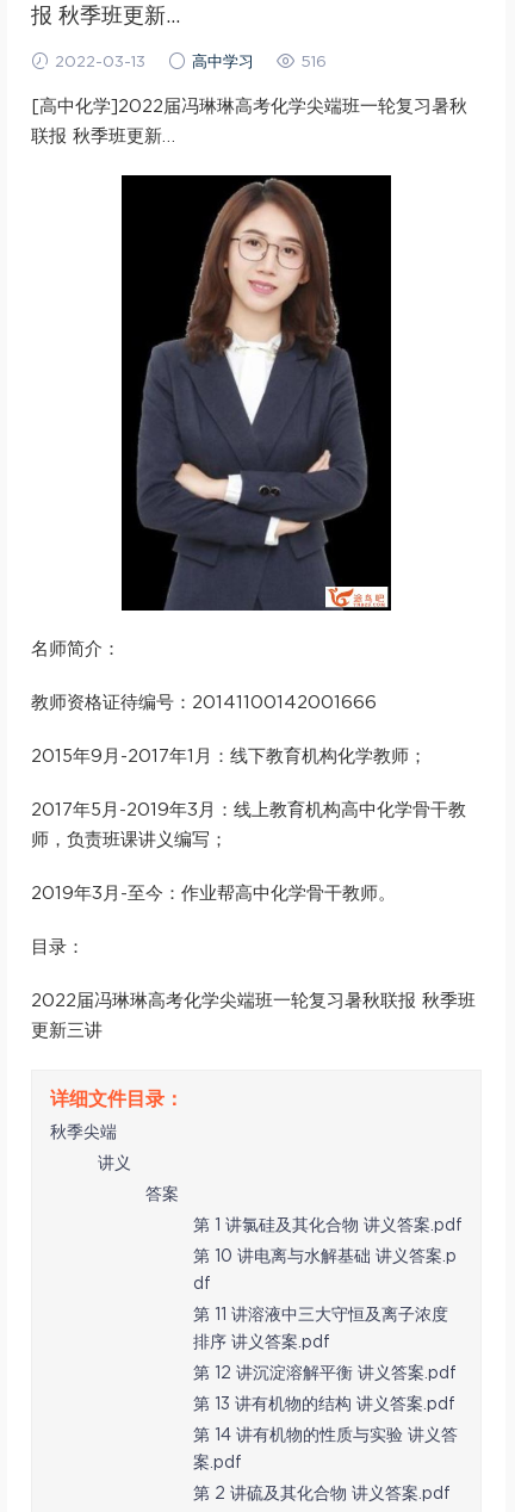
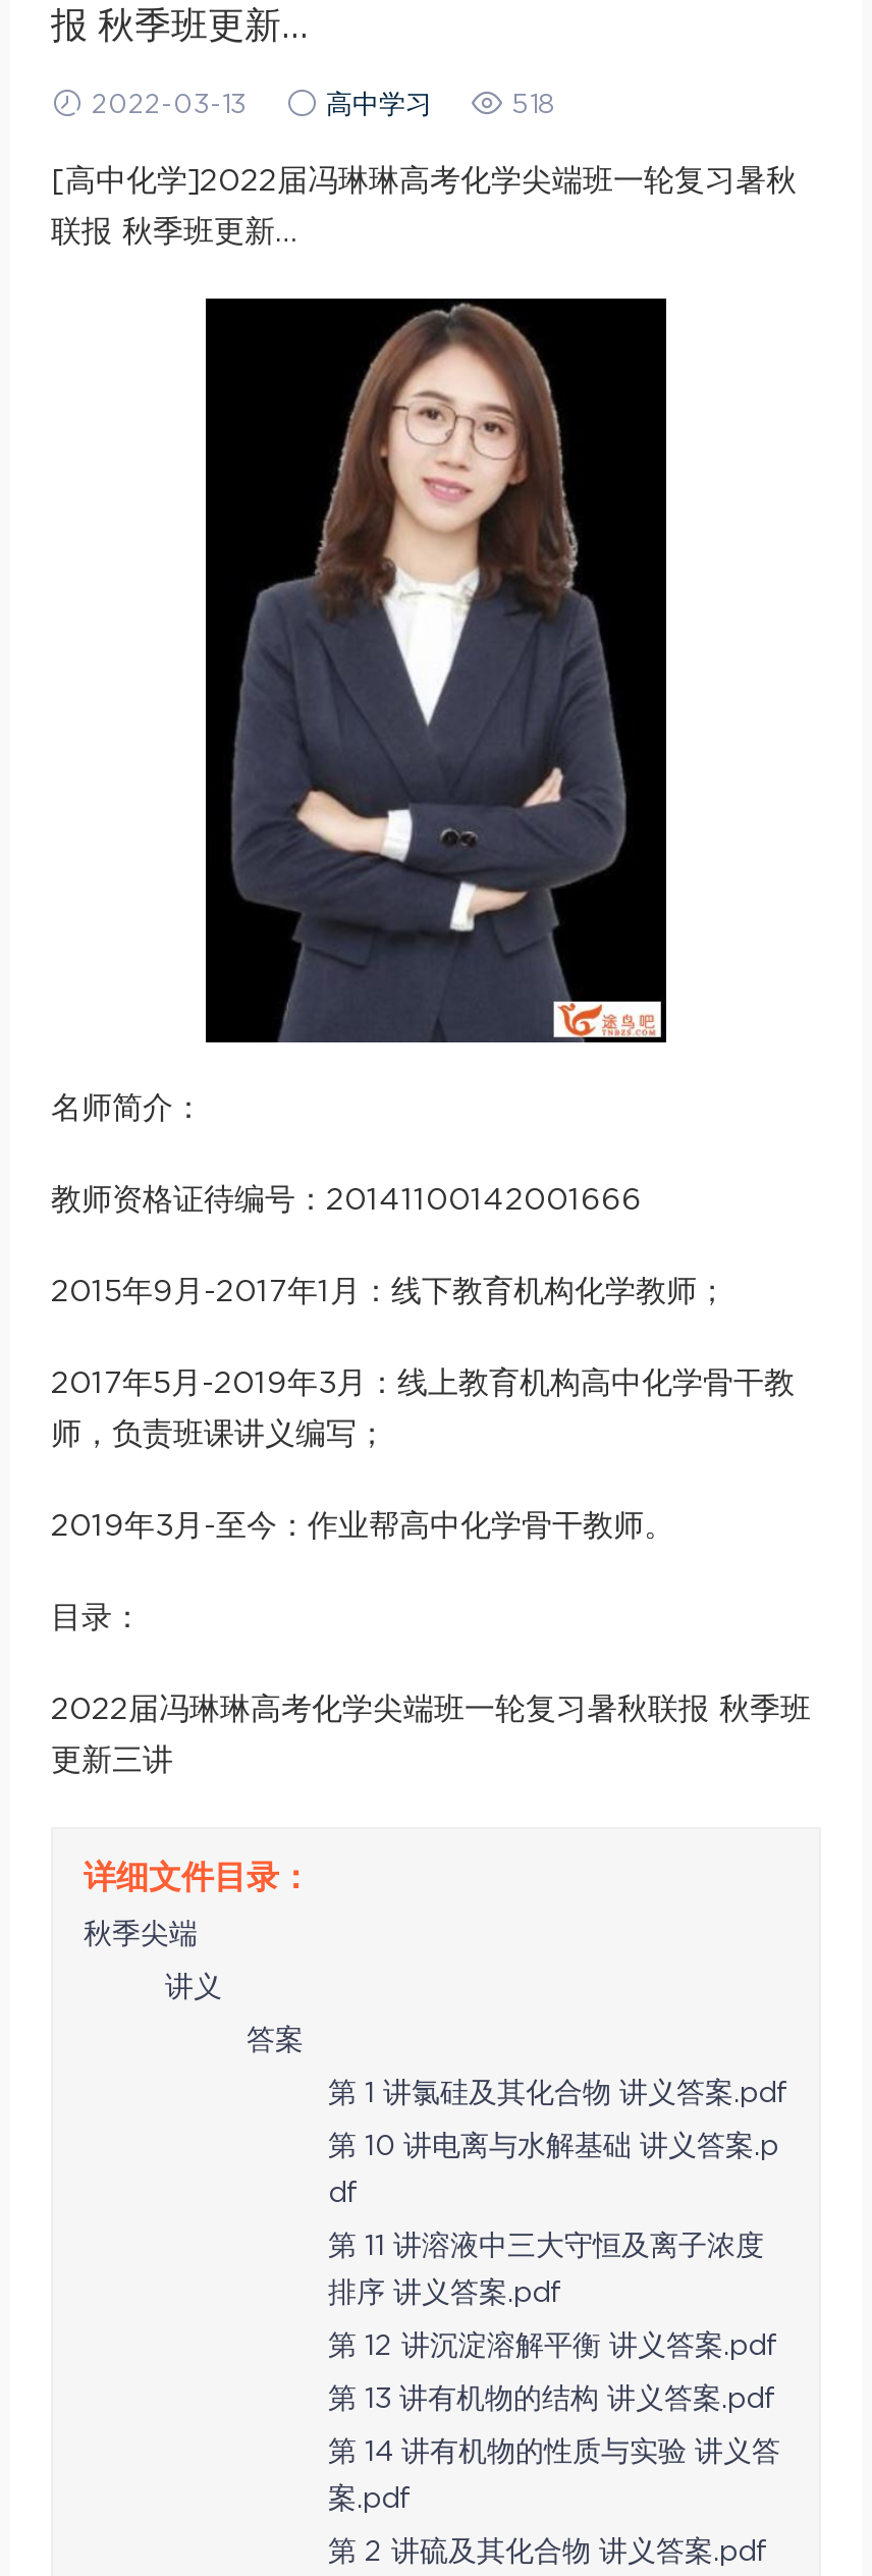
[296,55,327,71] 516 -> [503,93,556,120] 518

